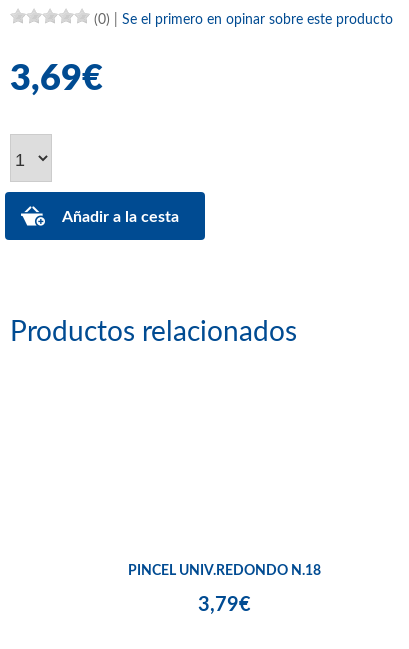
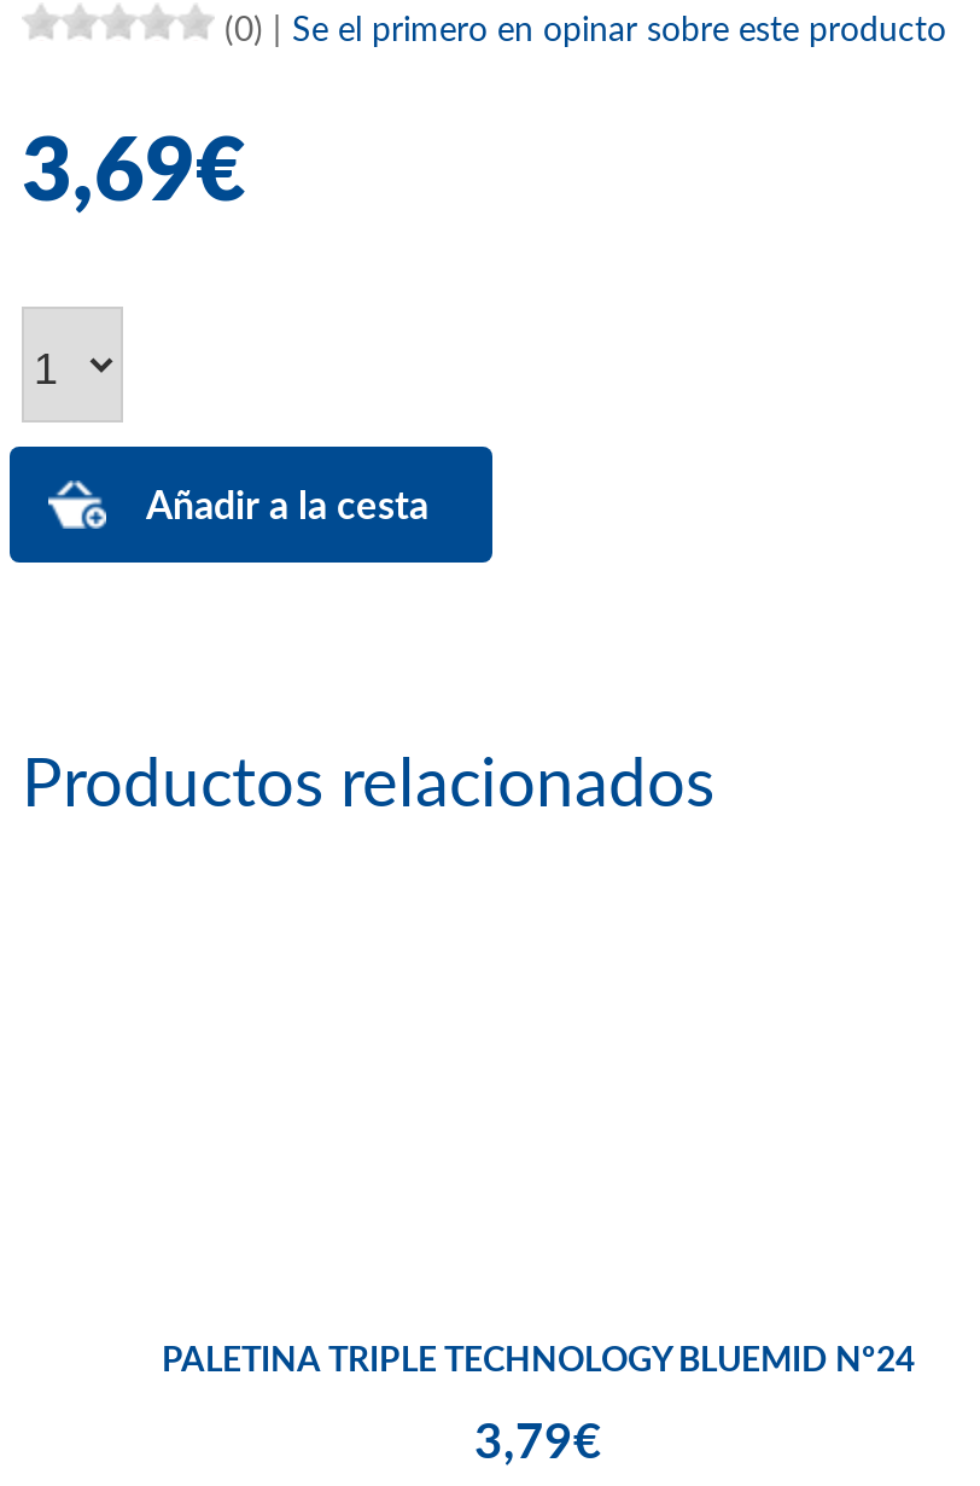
[127,564,320,578] PINCEL UNIV.REDONDO N.18 -> [162,1344,915,1378] PALETINA TRIPLE TECHNOLOGY BLUEMID Nº24

